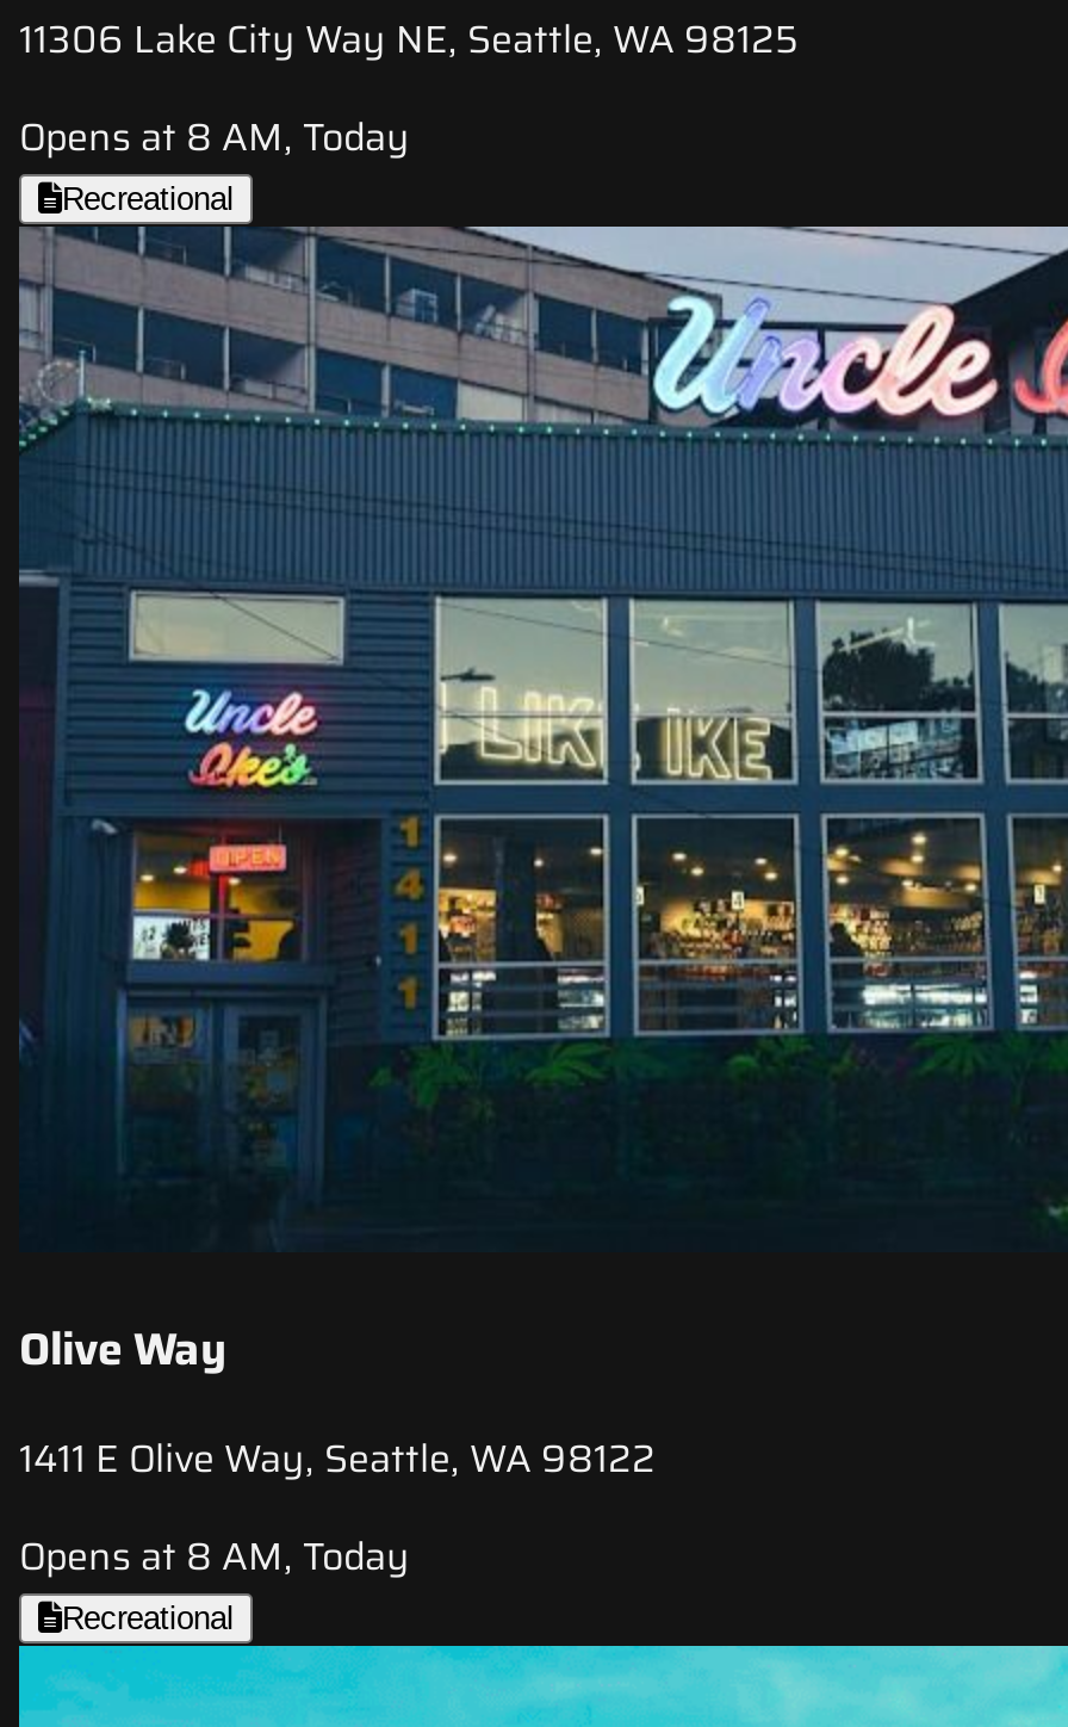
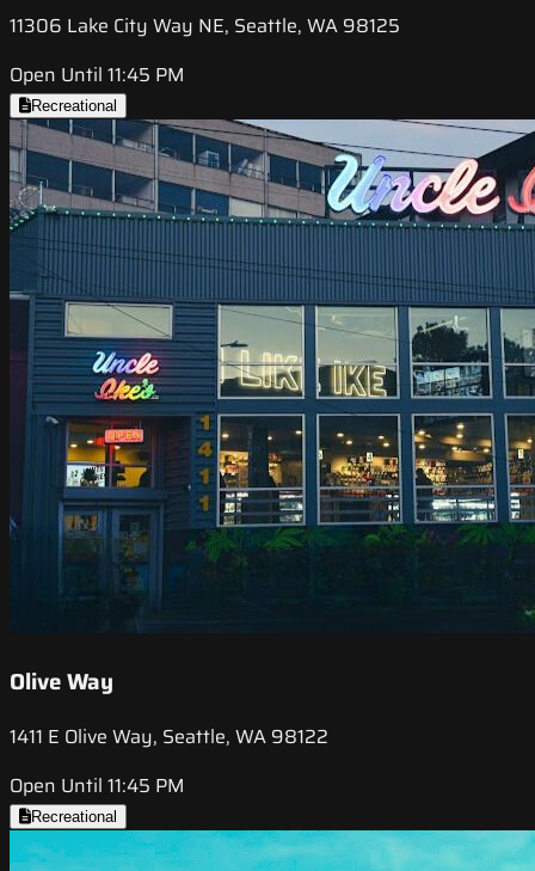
[19,108,410,168] Opens at 8 AM, Today -> [10,60,185,90] Open Until 11:45 PM
[19,1526,410,1586] Opens at 8 AM, Today -> [10,770,185,800] Open Until 11:45 PM

